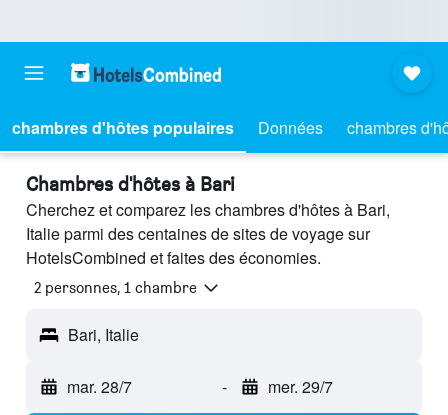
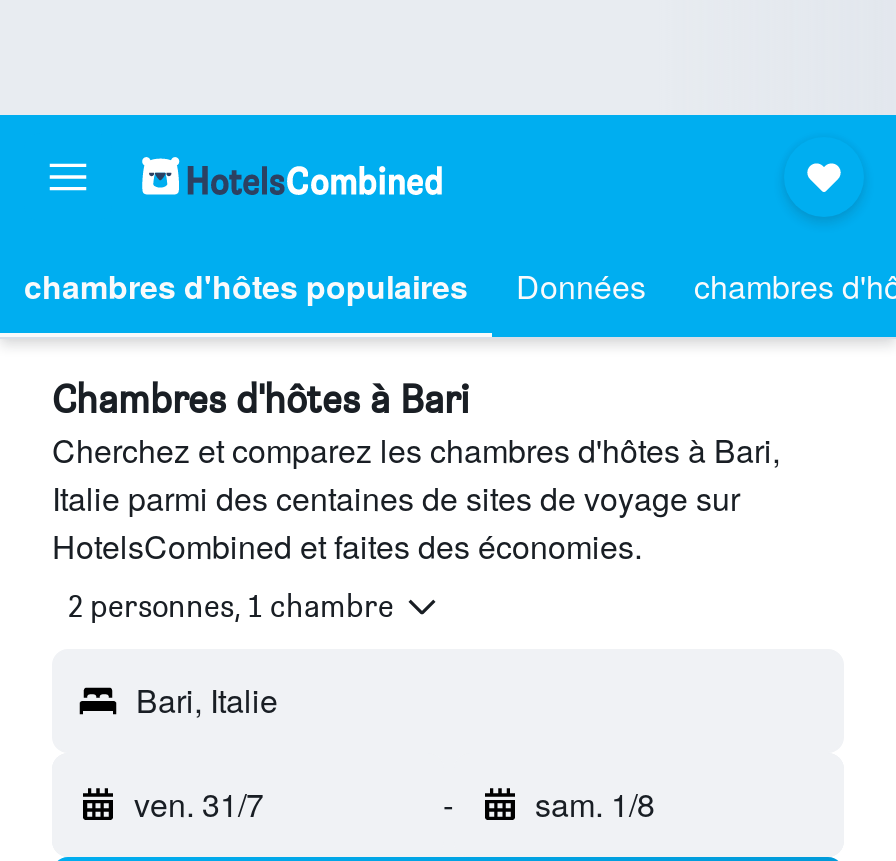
[67,375,132,398] mar. 28/7 -> [134,781,264,827] ven. 31/7
[267,375,332,398] mer. 29/7 -> [535,781,655,827] sam. 1/8

